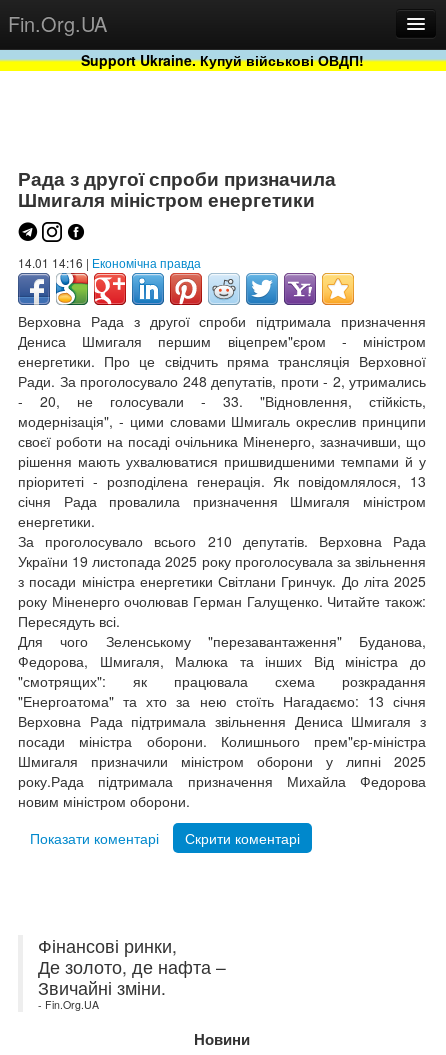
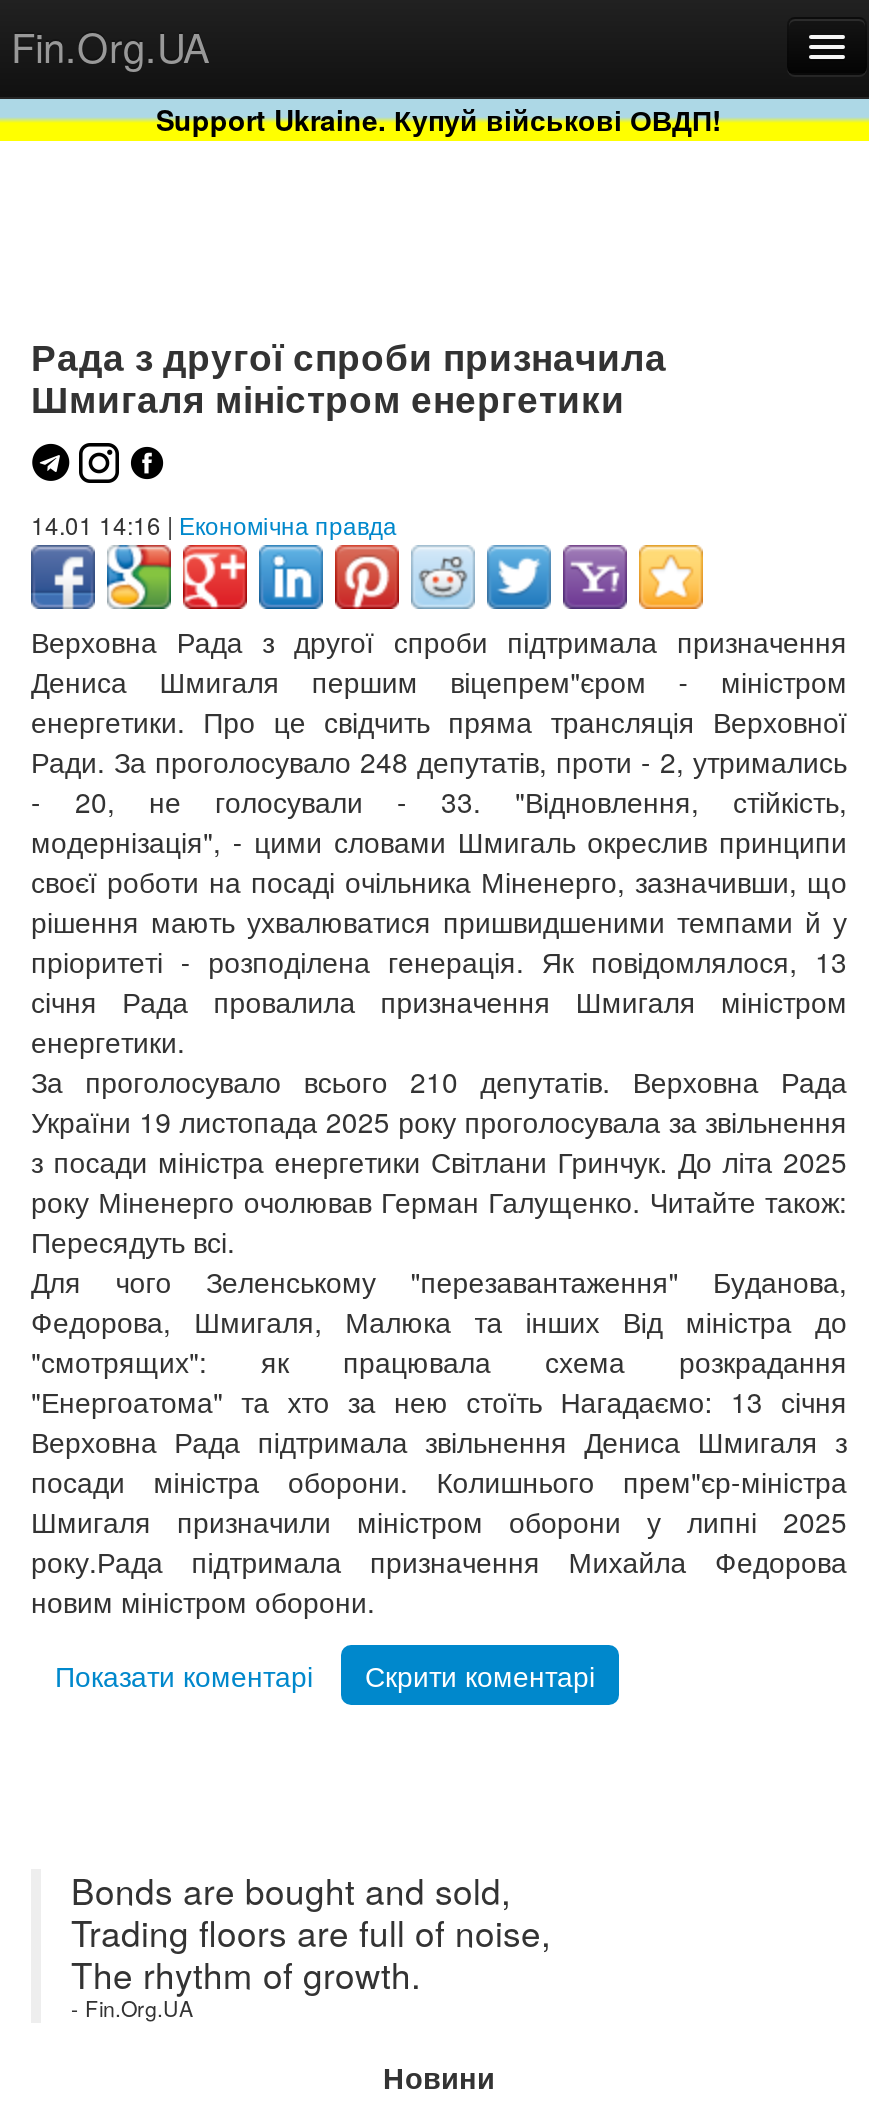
[38,933,226,1000] Фінансові ринки, | Де золото, де нафта – | Звичайні зміни. -> [71,1866,551,2000] Bonds are bought and sold, | Trading floors are full of noise, | The rhythm of growth.

